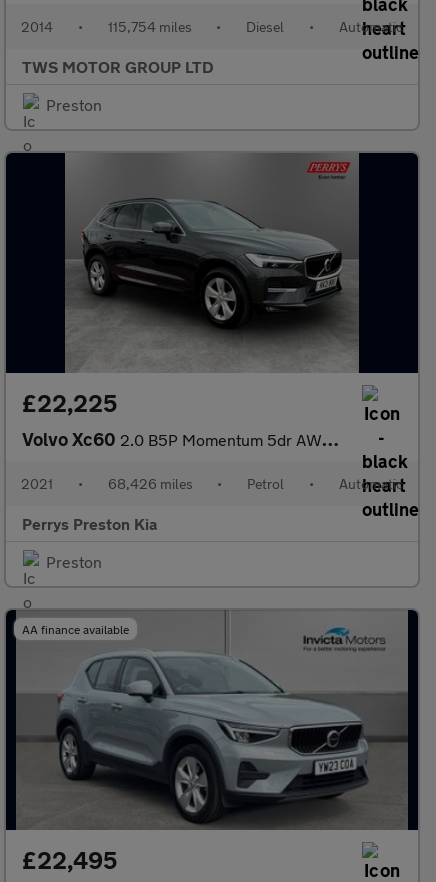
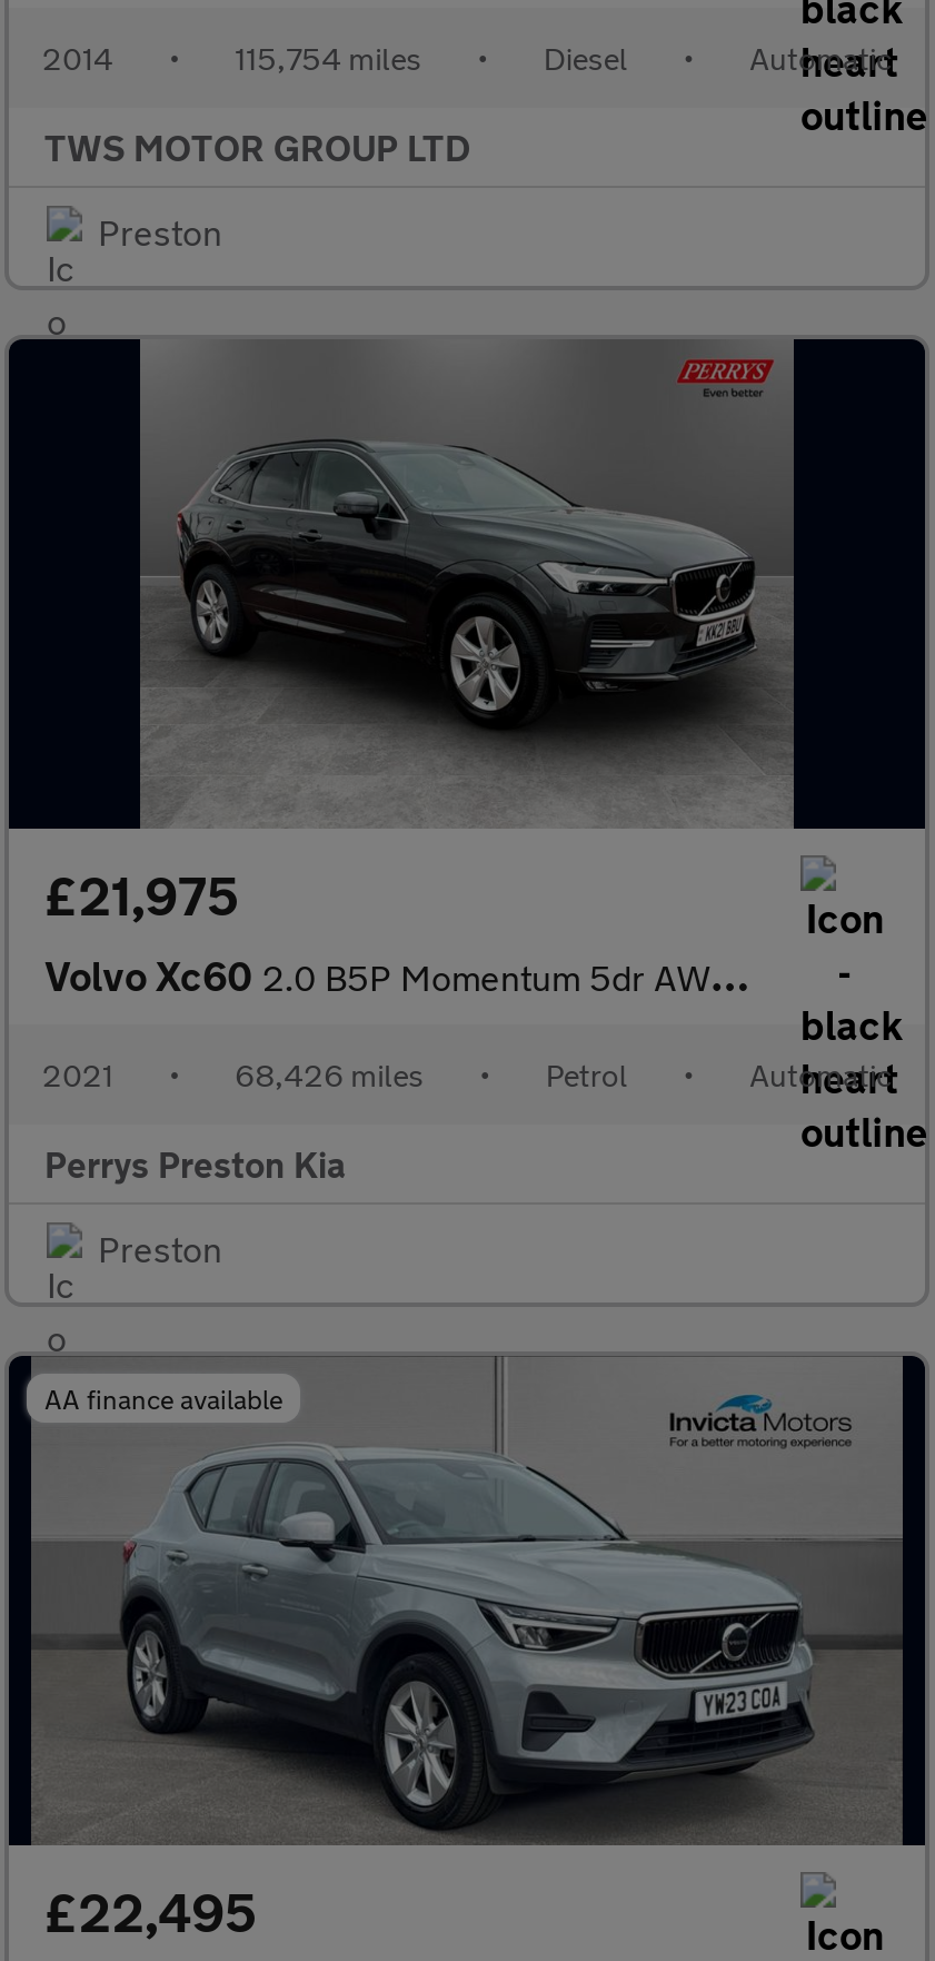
[22,389,117,417] £22,225 -> [44,864,238,927] £21,975

